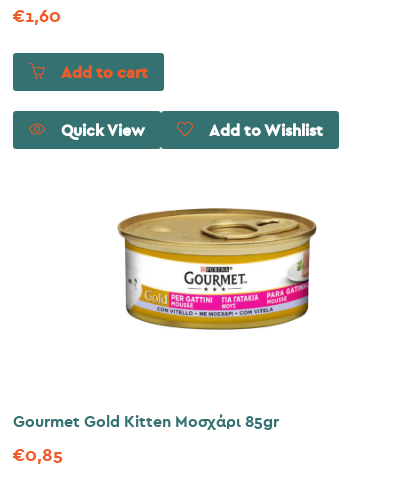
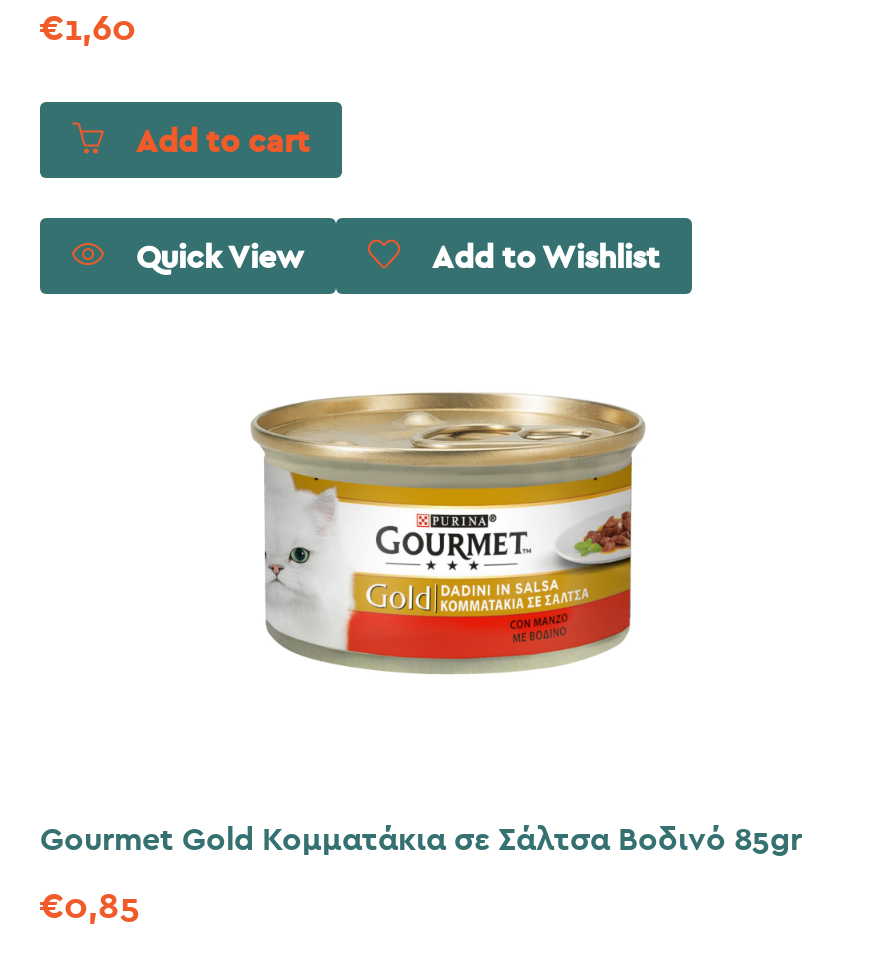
[117,198,318,339] [image] -> [250,390,646,676] [image]
[13,414,279,430] Gourmet Gold Kitten Μοσχάρι 85gr -> [40,825,802,857] Gourmet Gold Κομματάκια σε Σάλτσα Βοδινό 85gr

